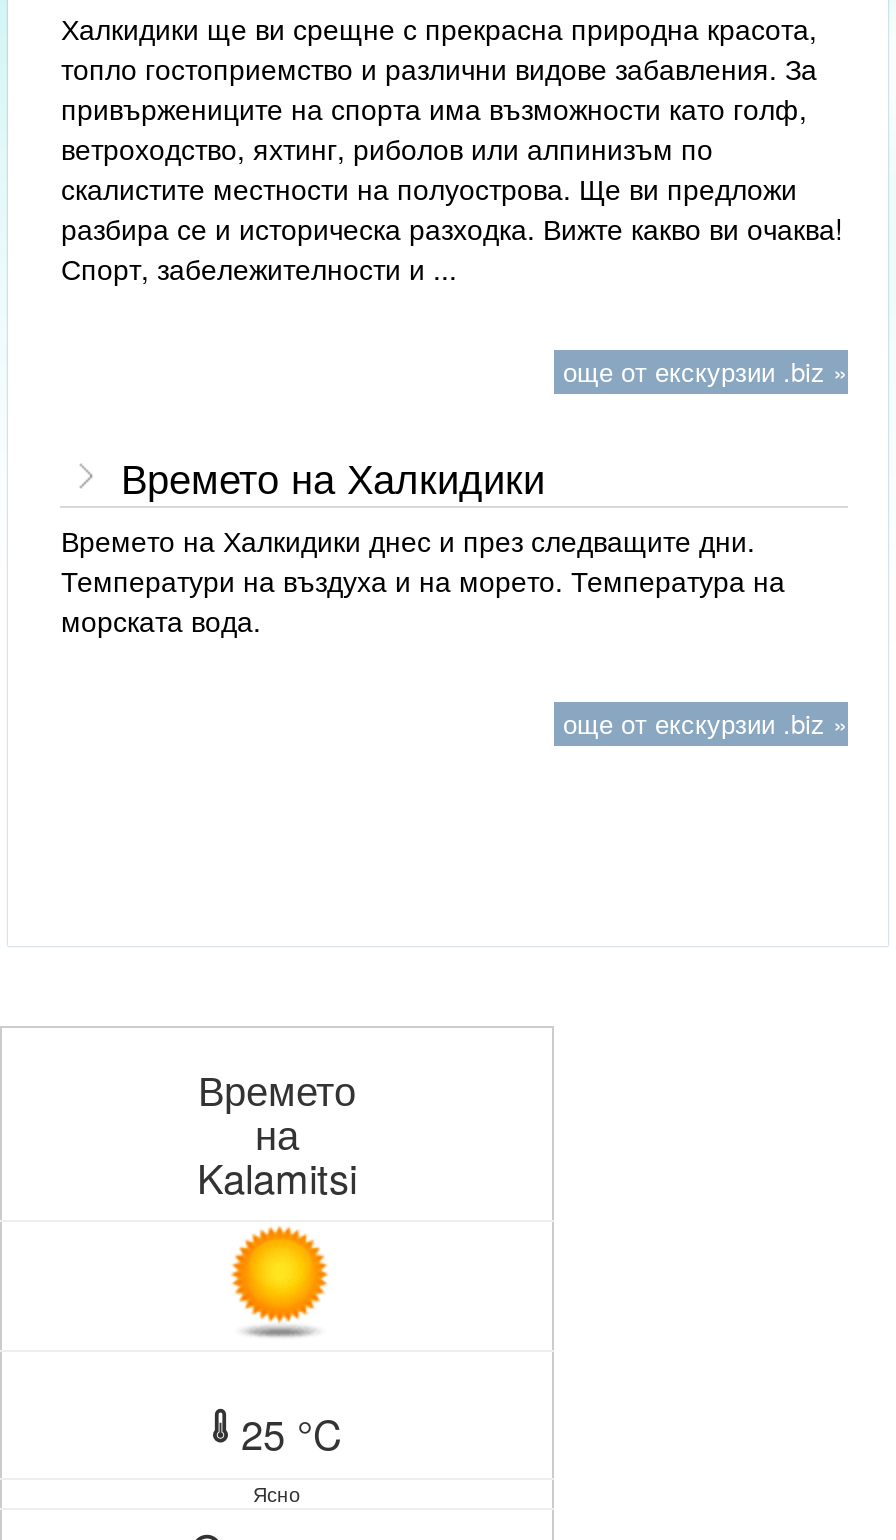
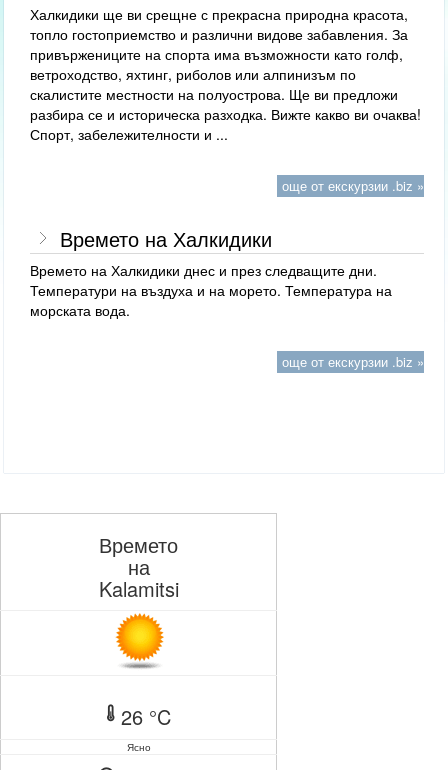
[229,1404,341,1462] 25 °C -> [114,702,170,731] 26 °C

